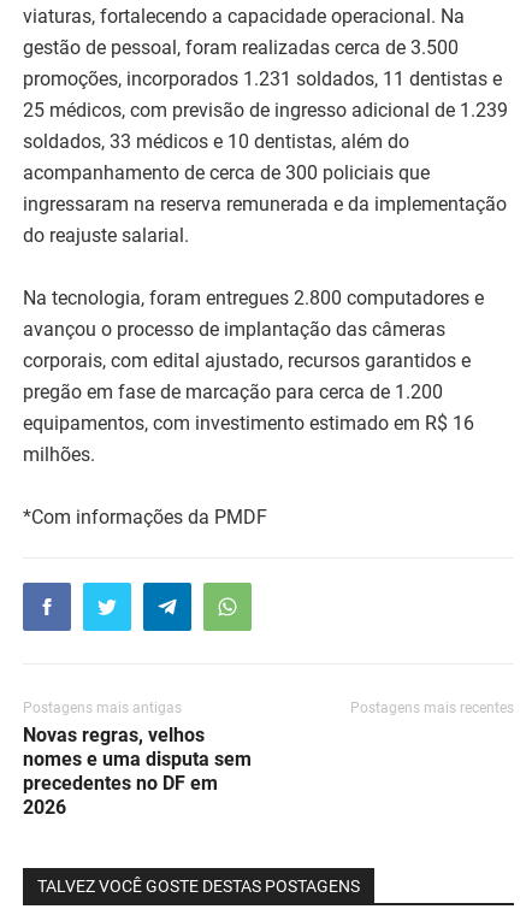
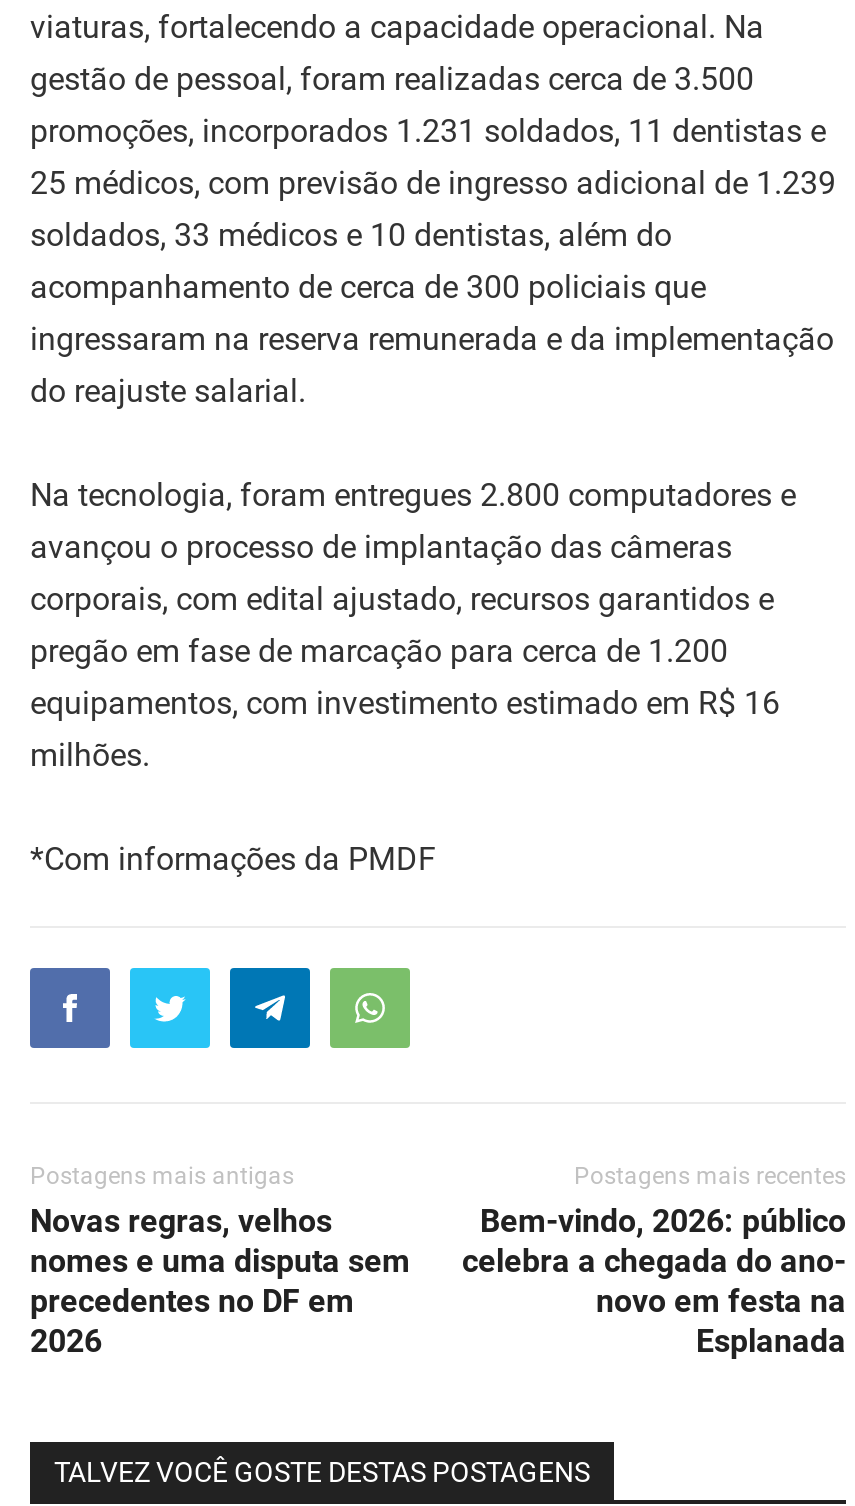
none -> [462,1201,846,1359] Bem-vindo, 2026: público | celebra a chegada do ano- | novo em festa na | Esplanada

